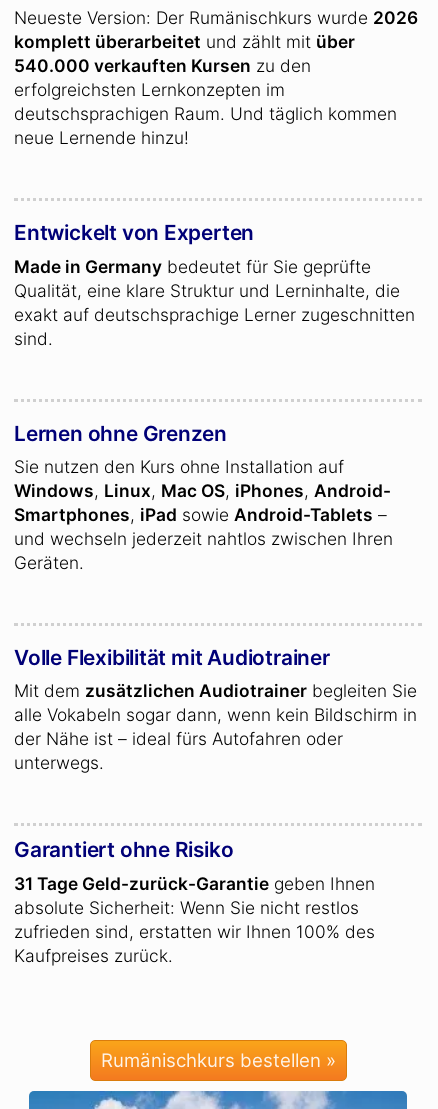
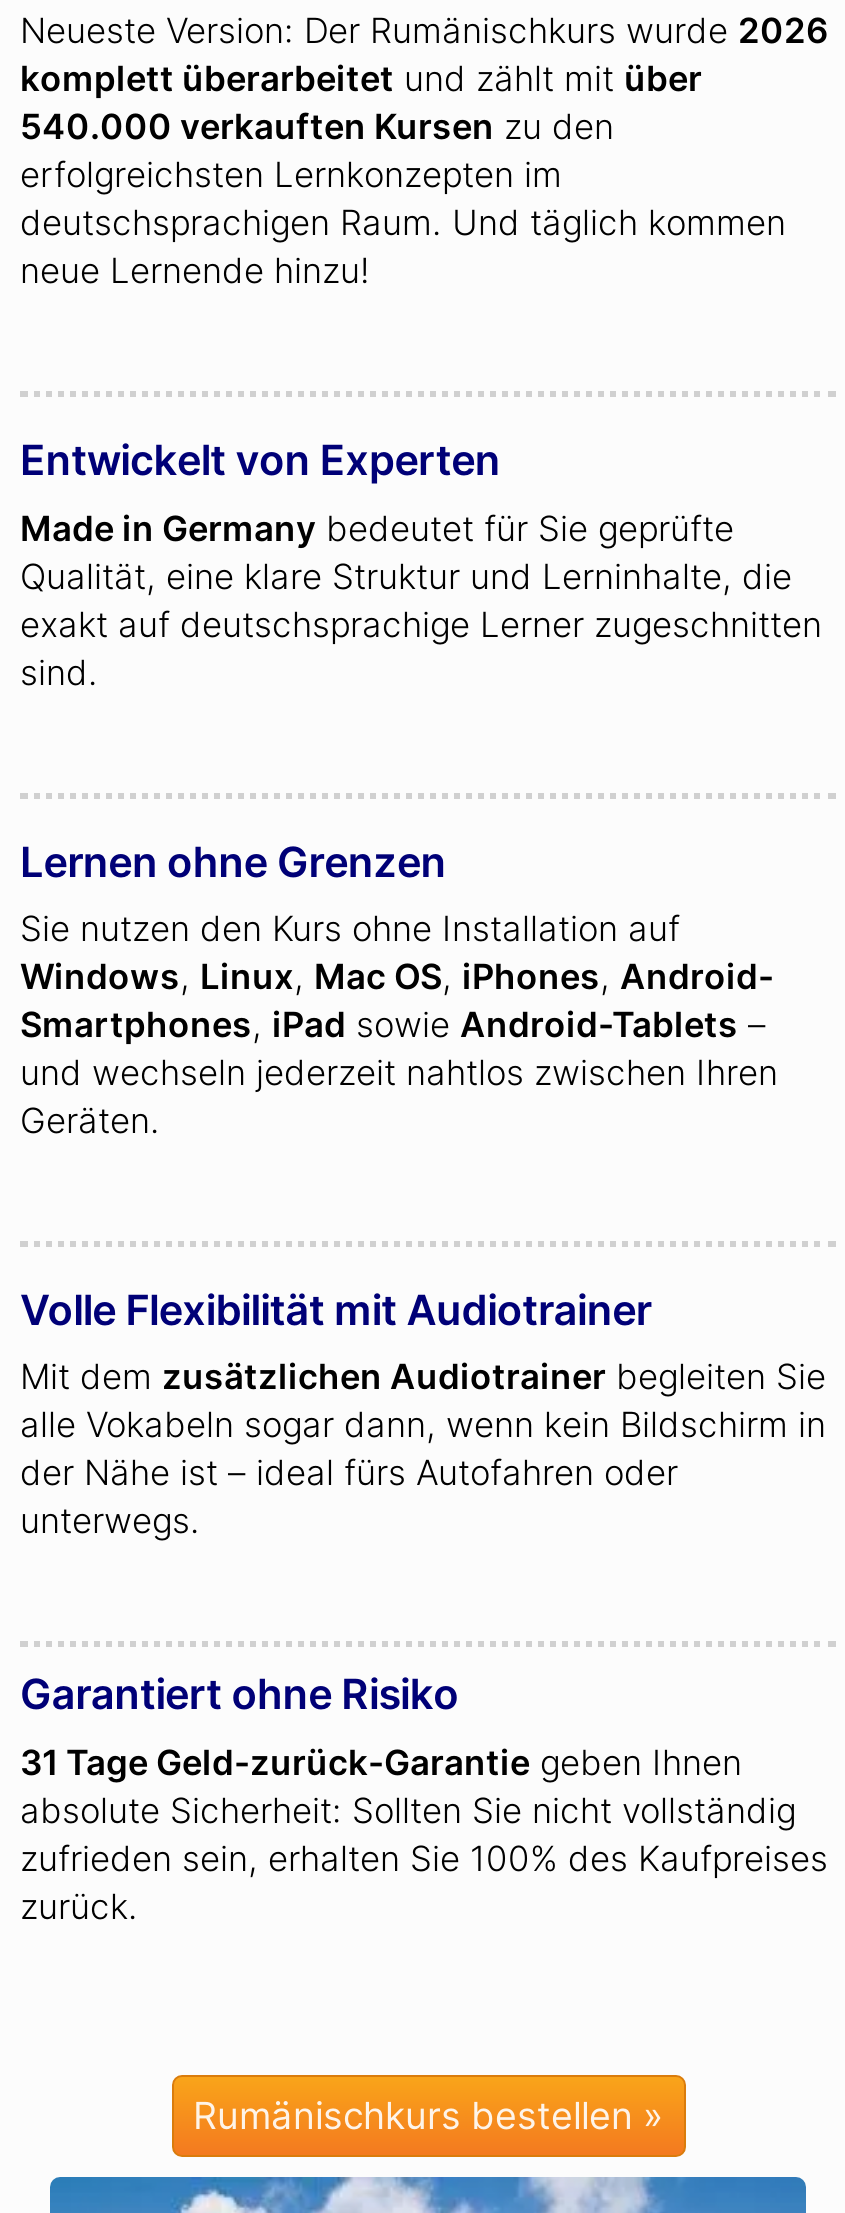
[14,897,375,966] absolute Sicherheit: Wenn Sie nicht restlos | zufrieden sind, erstatten wir Ihnen 100% des | Kaufpreises zurück. -> [20,1789,828,1927] absolute Sicherheit: Sollten Sie nicht vollständig | zufrieden sein, erhalten Sie 100% des Kaufpreises | zurück.

